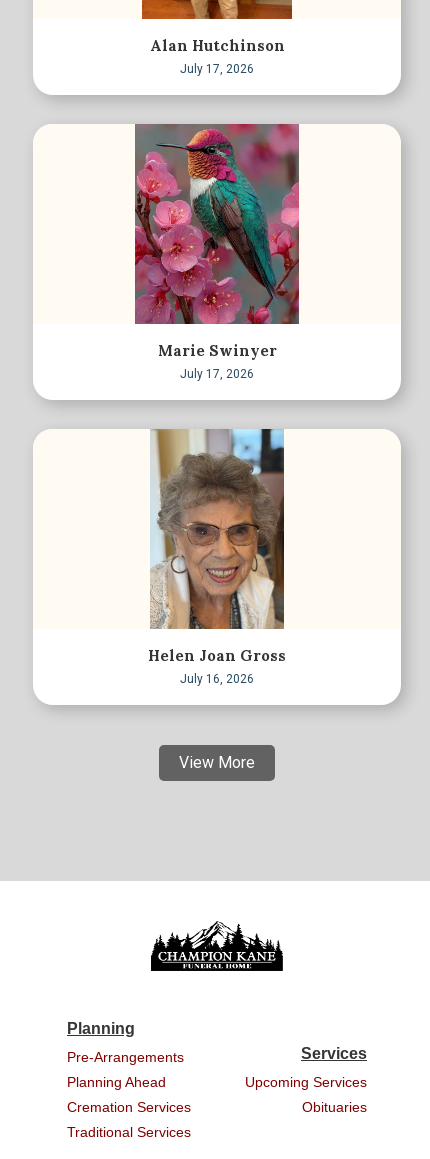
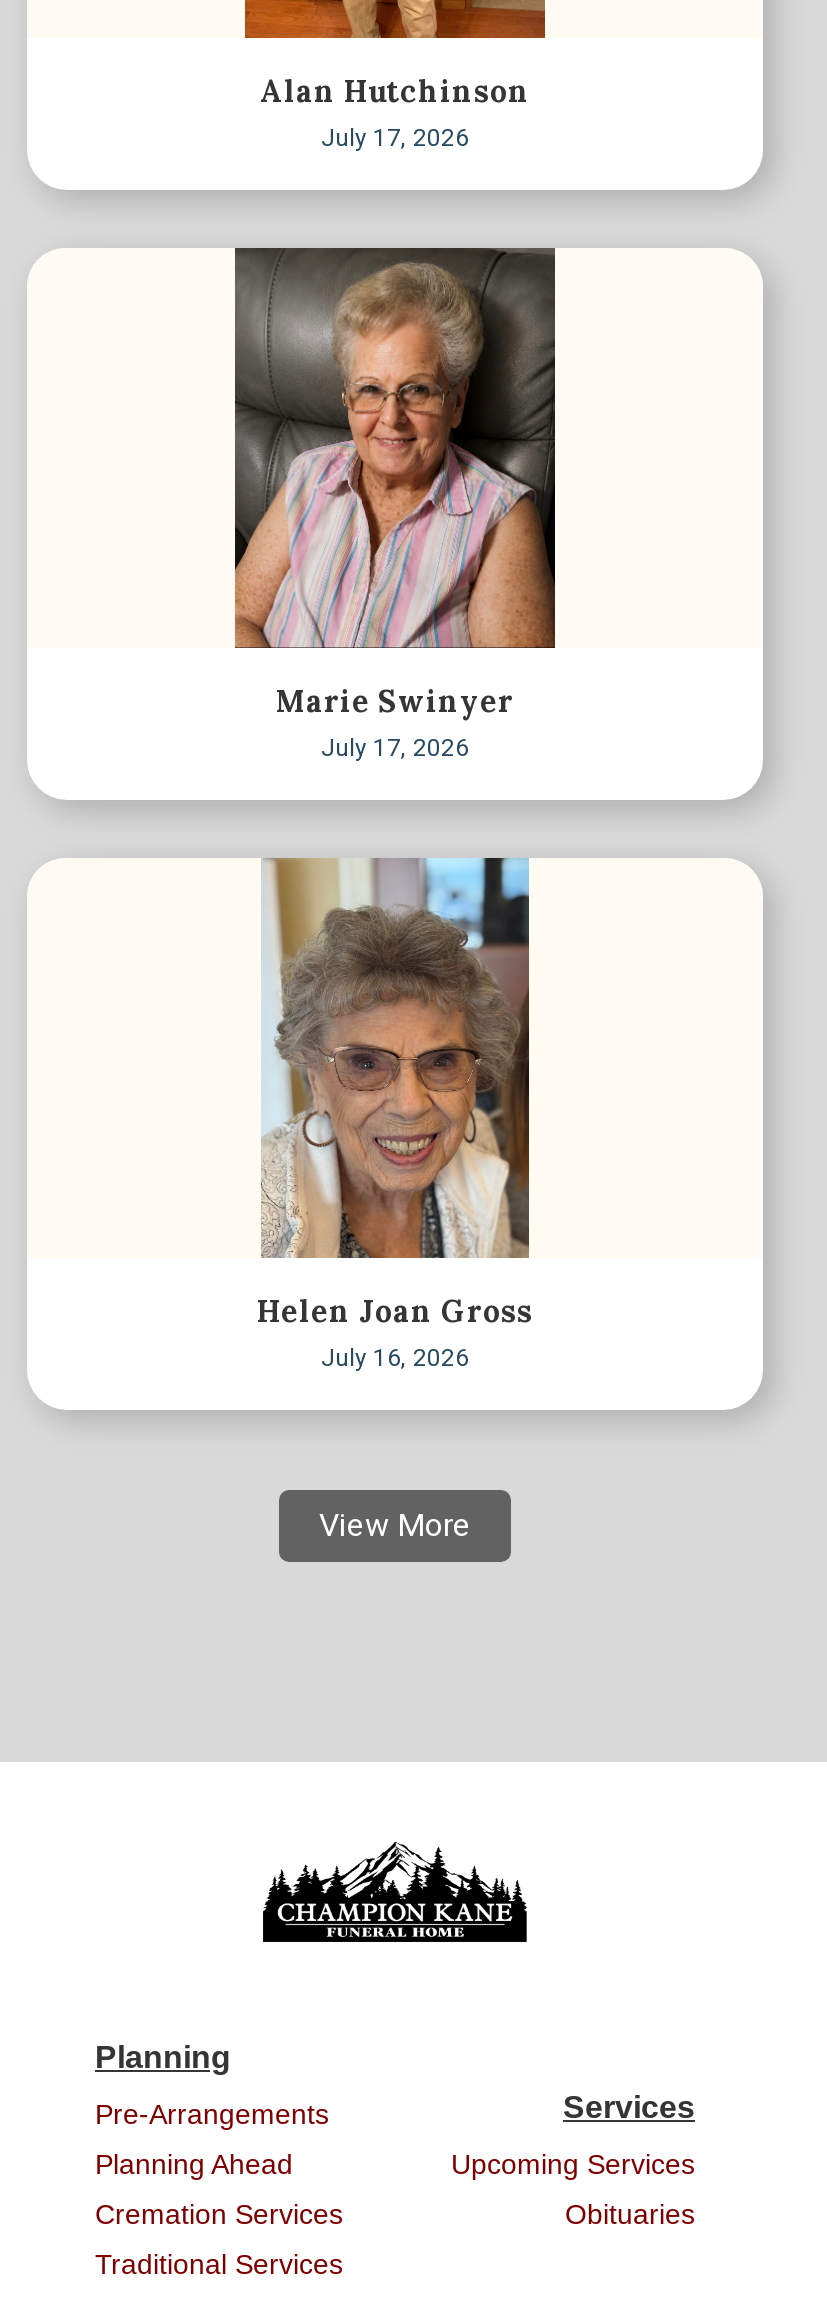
[134,123,300,325] [image] -> [231,246,559,650] [image]

